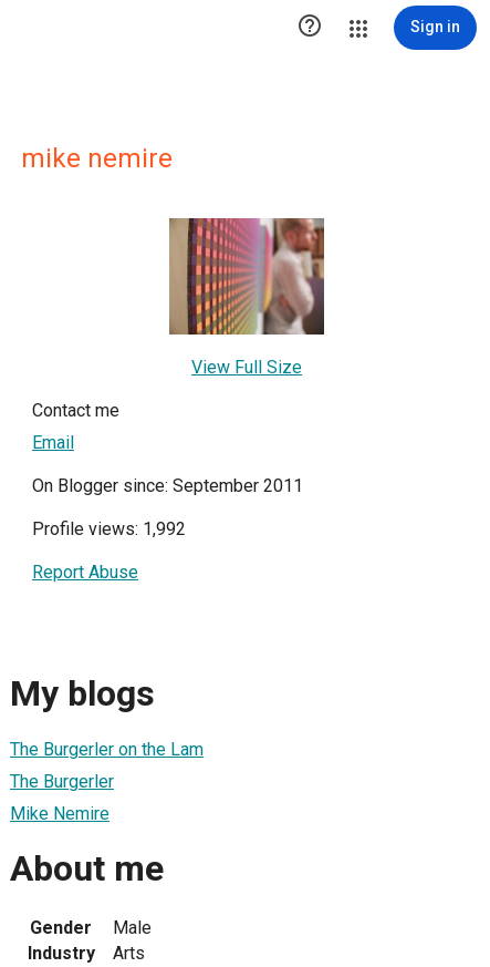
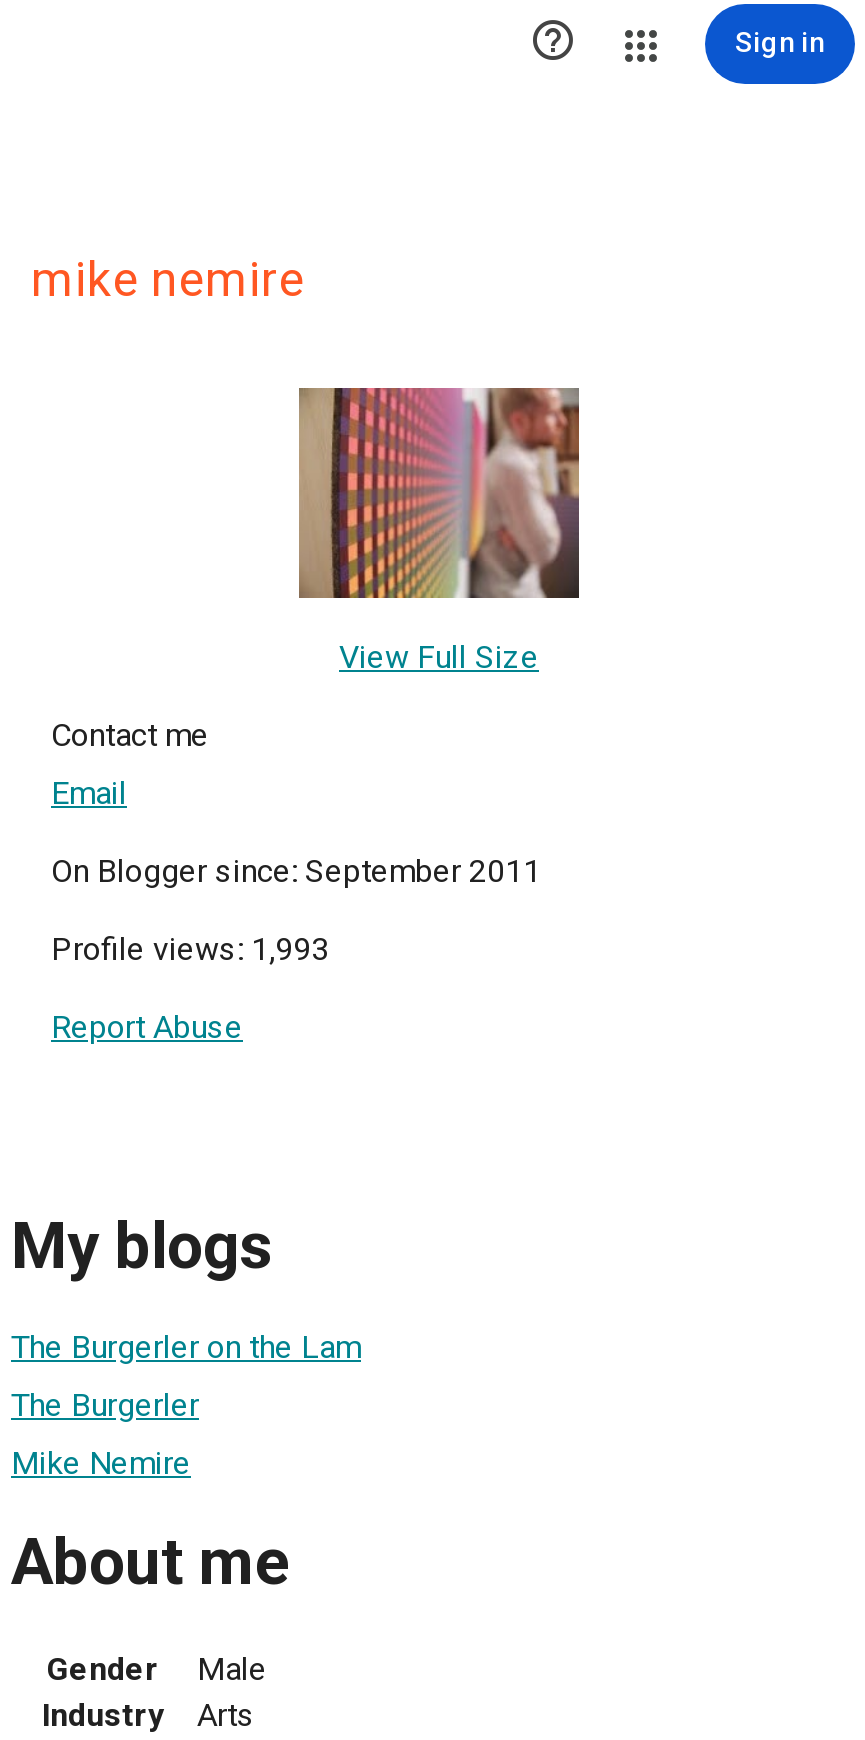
[32,518,186,539] Profile views: 1,992 -> [51,930,329,968] Profile views: 1,993

